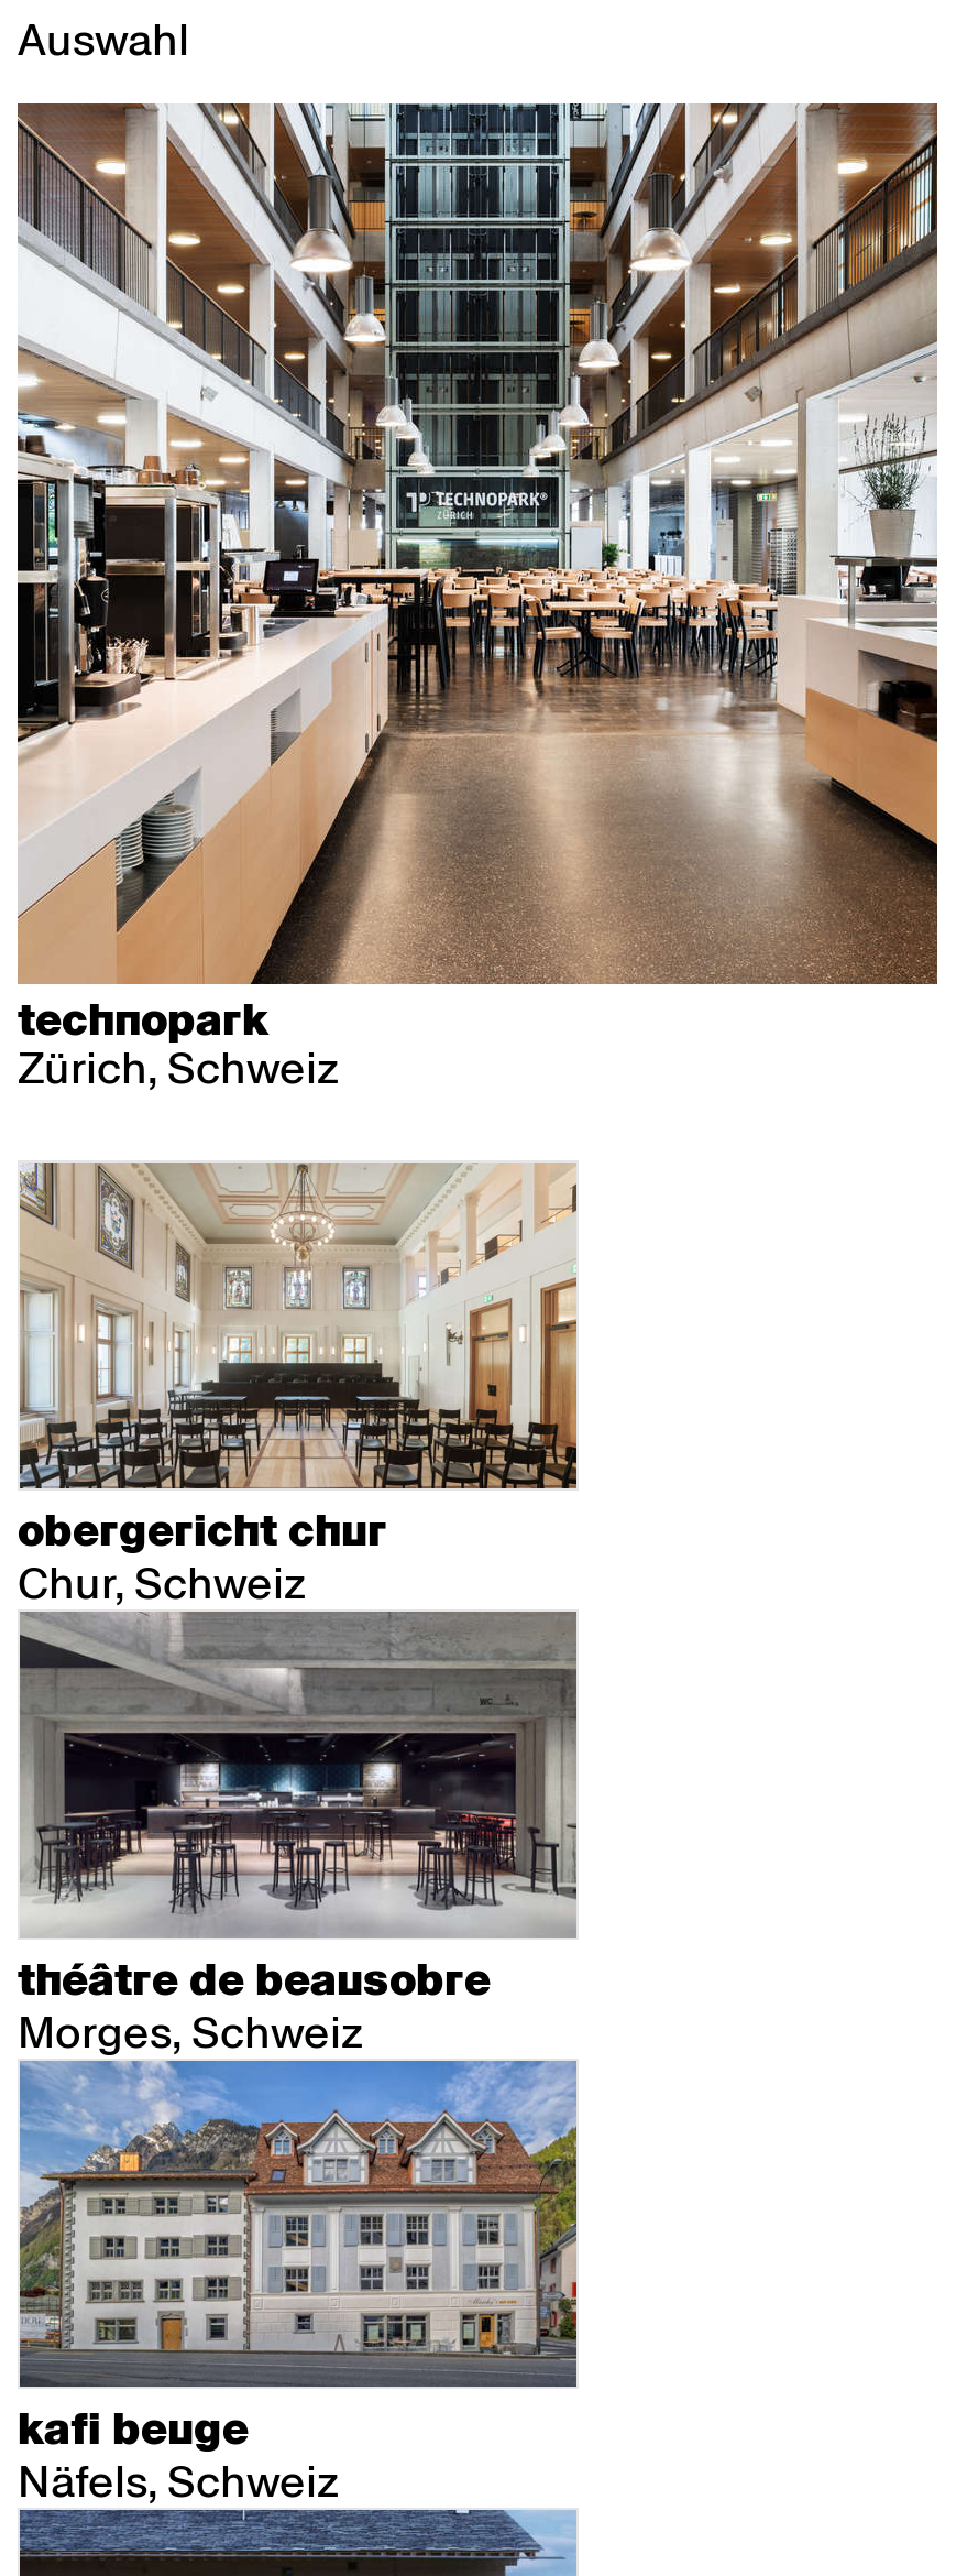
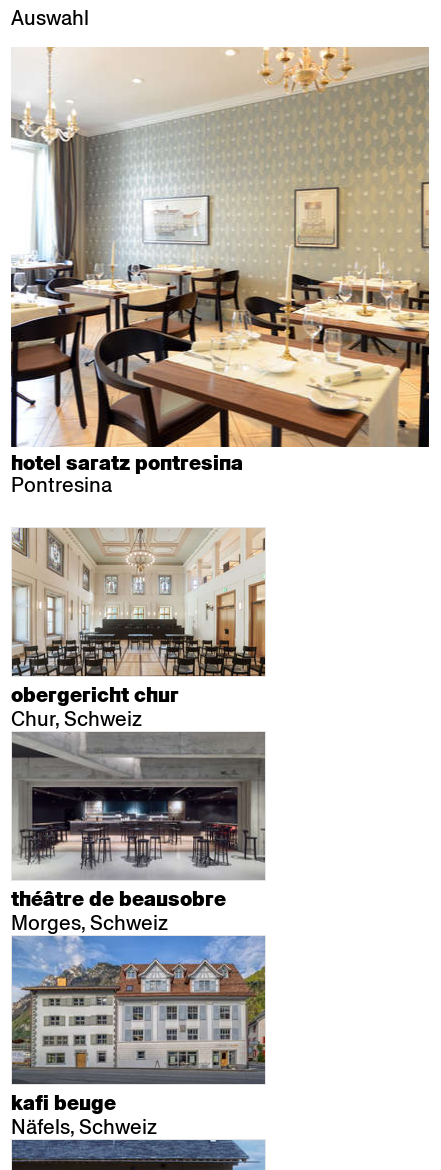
[15,101,939,1099] [image] | technopark | Zürich, Schweiz -> [10,46,430,499] [image] | hotel saratz pontresina | Pontresina

